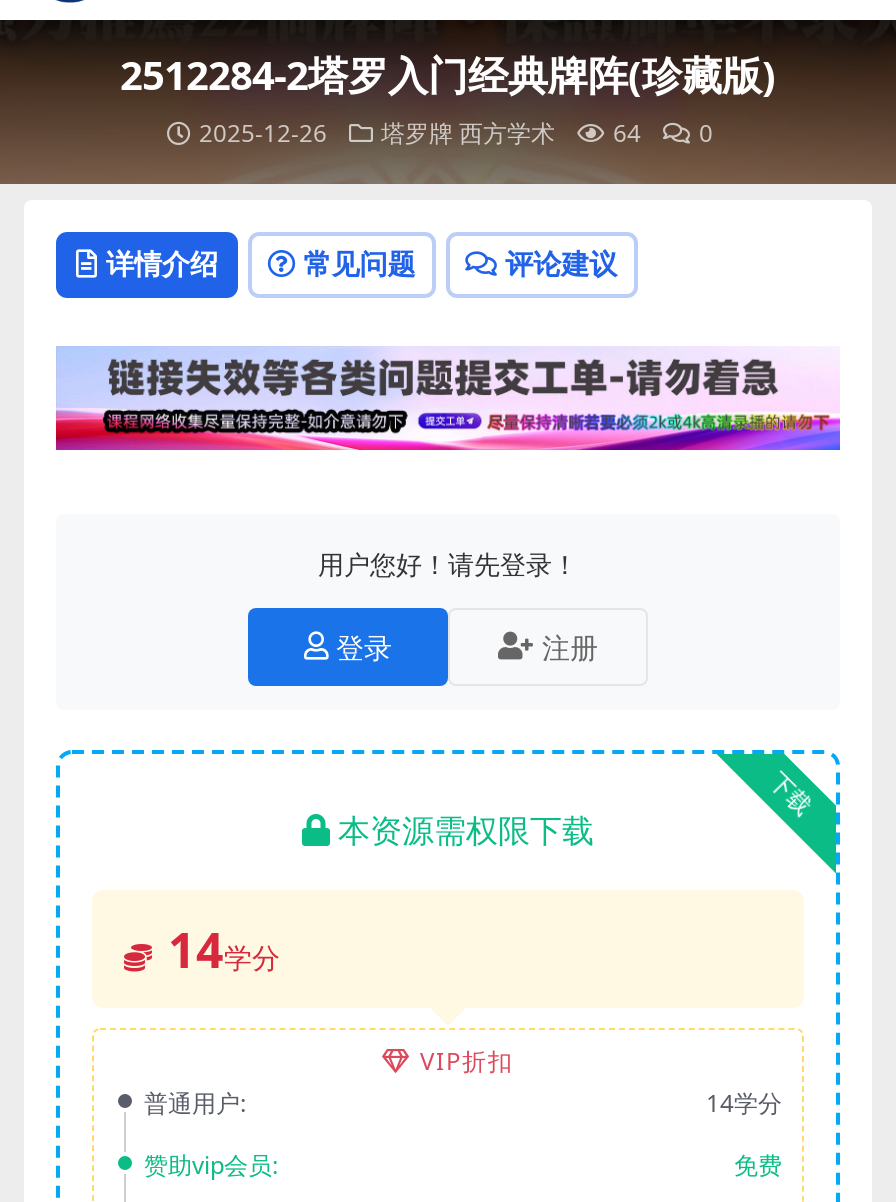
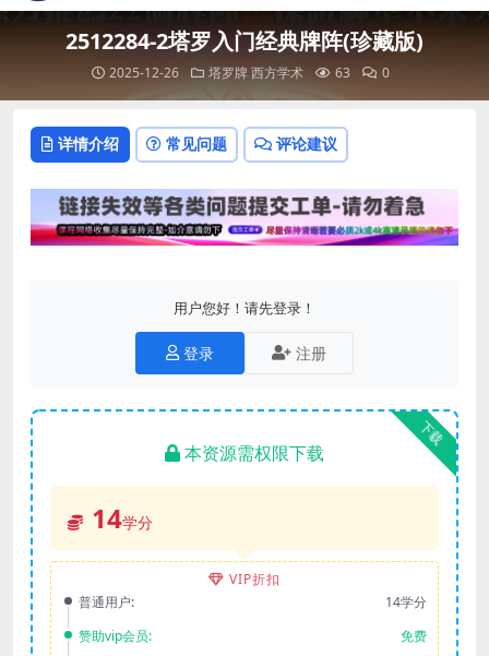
[199,116,713,150] 2025-12-26 塔罗牌 西方学术 64 0 -> [109,63,389,82] 2025-12-26 塔罗牌 西方学术 63 0

